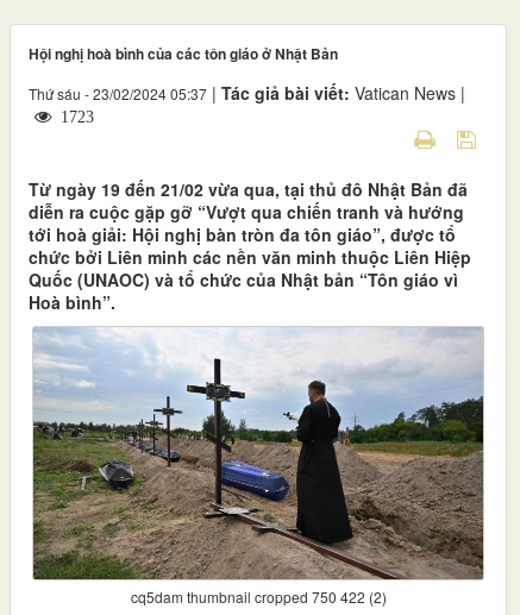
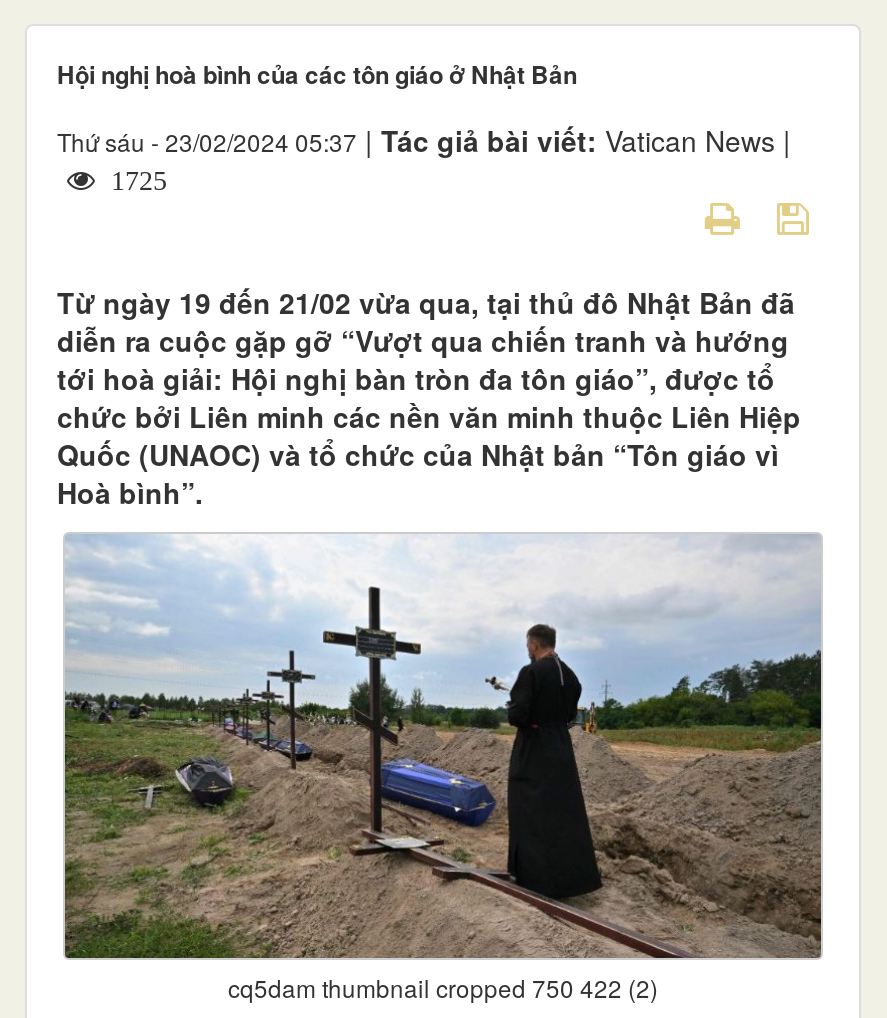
[51,108,94,124] 1723 -> [95,165,167,193] 1725

